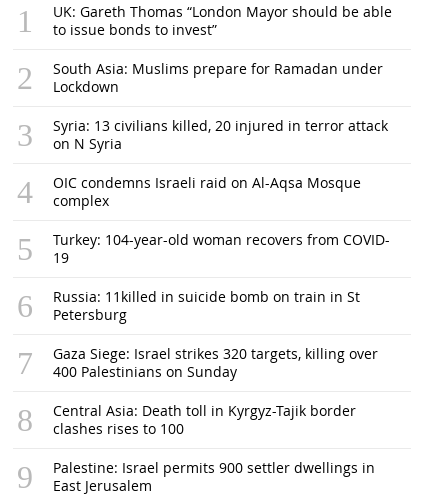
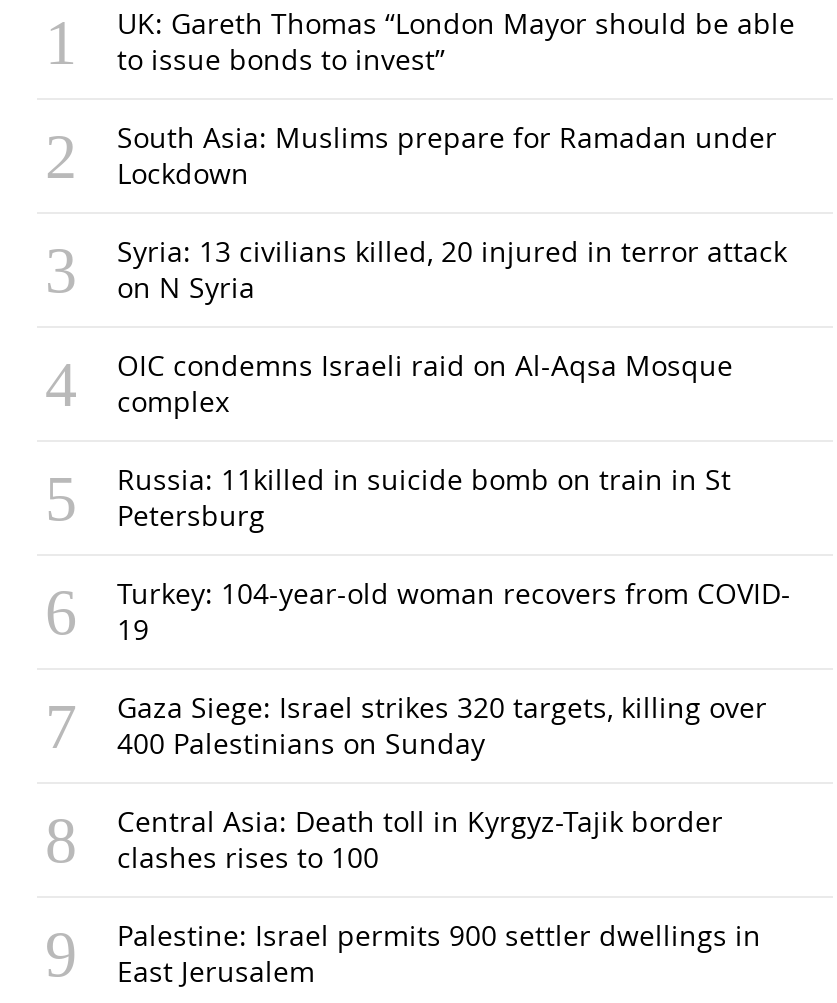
moved [53,230,390,267] -> [117,573,791,647]: Turkey: 104-year-old woman recovers from COVID- | 19
moved [53,287,360,324] -> [117,459,731,533]: Russia: 11killed in suicide bomb on train in St | Petersburg

